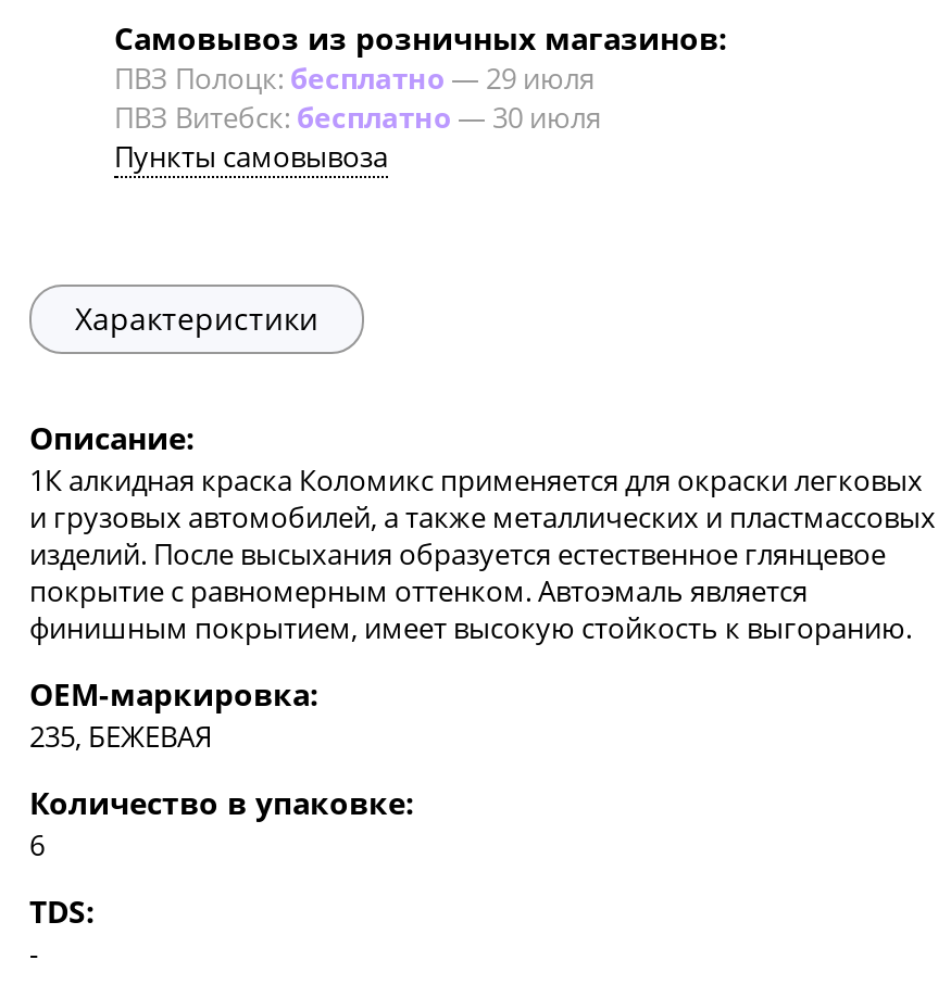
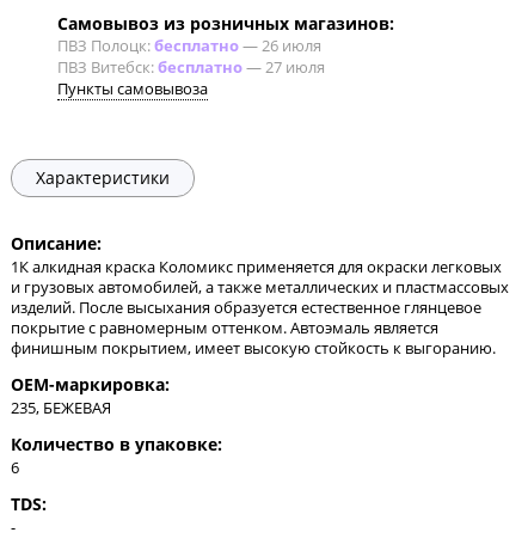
[114,60,595,99] ПВЗ Полоцк: бесплатно — 29 июля -> [57,35,321,57] ПВЗ Полоцк: бесплатно — 26 июля
[114,99,601,138] ПВЗ Витебск: бесплатно — 30 июля -> [57,57,325,78] ПВЗ Витебск: бесплатно — 27 июля

